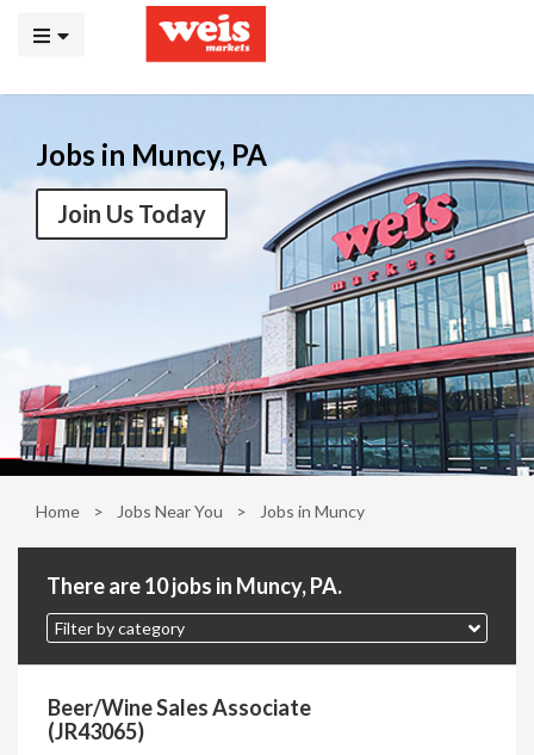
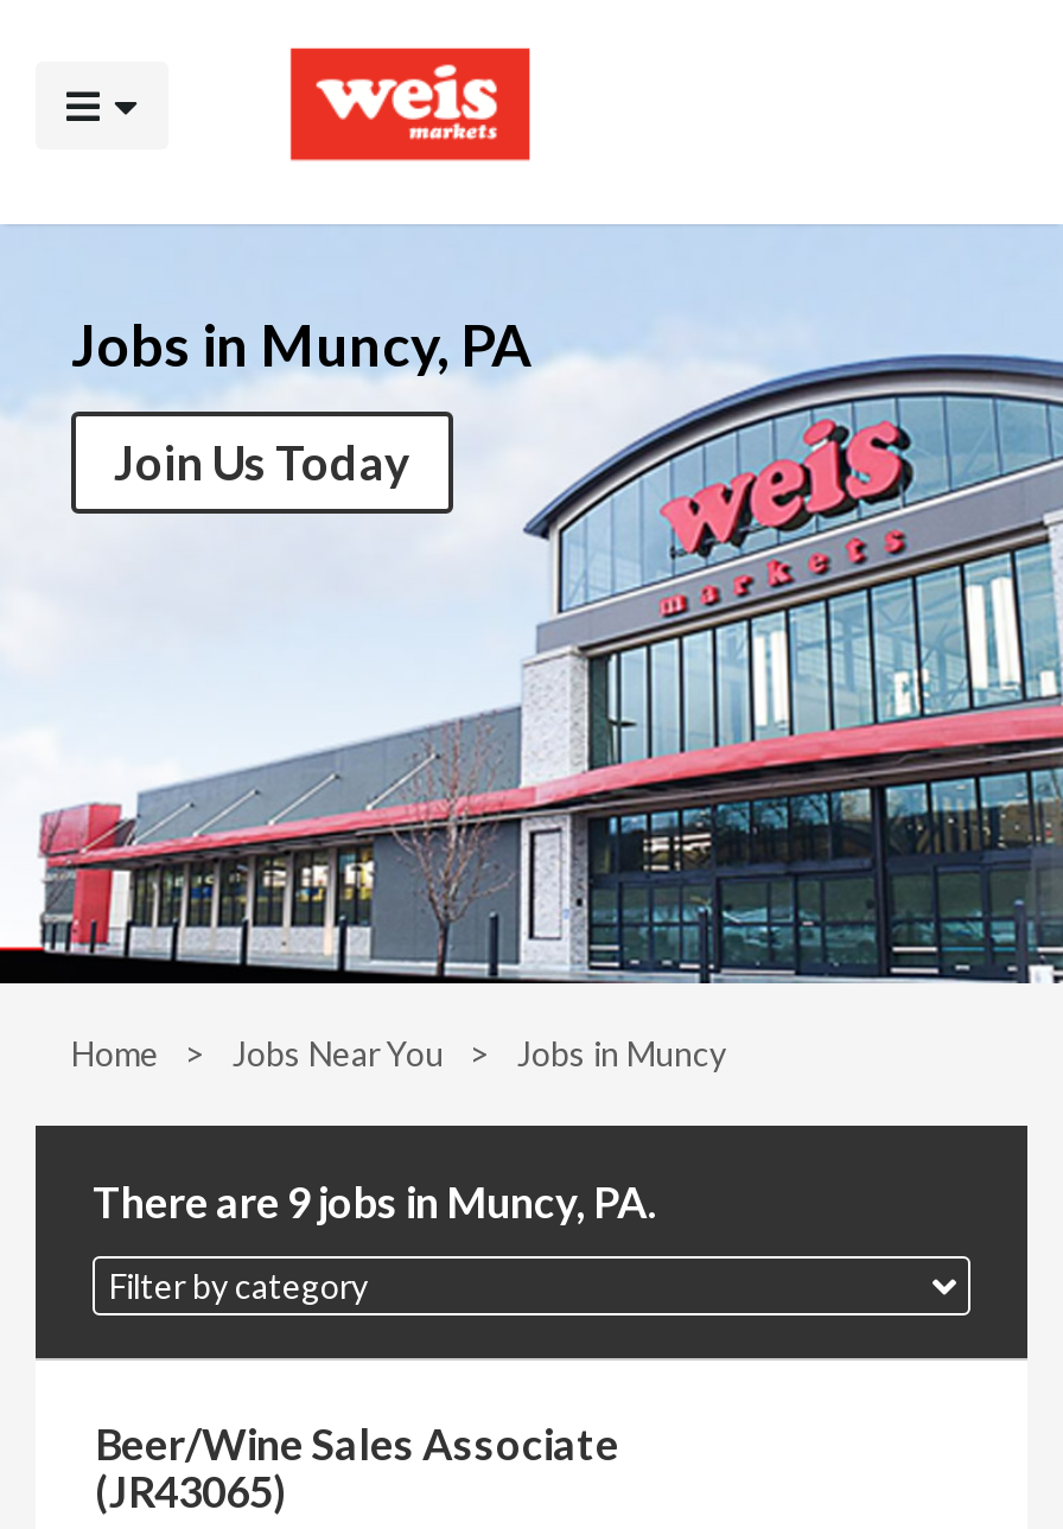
[46,573,342,599] There are 10 jobs in Muncy, PA. -> [93,1177,657,1229] There are 9 jobs in Muncy, PA.

